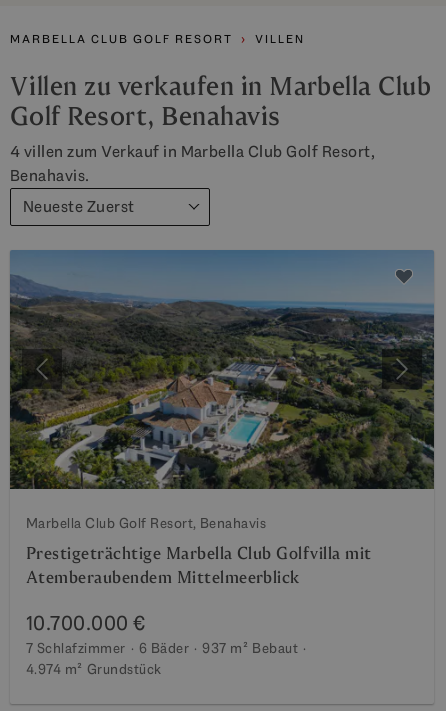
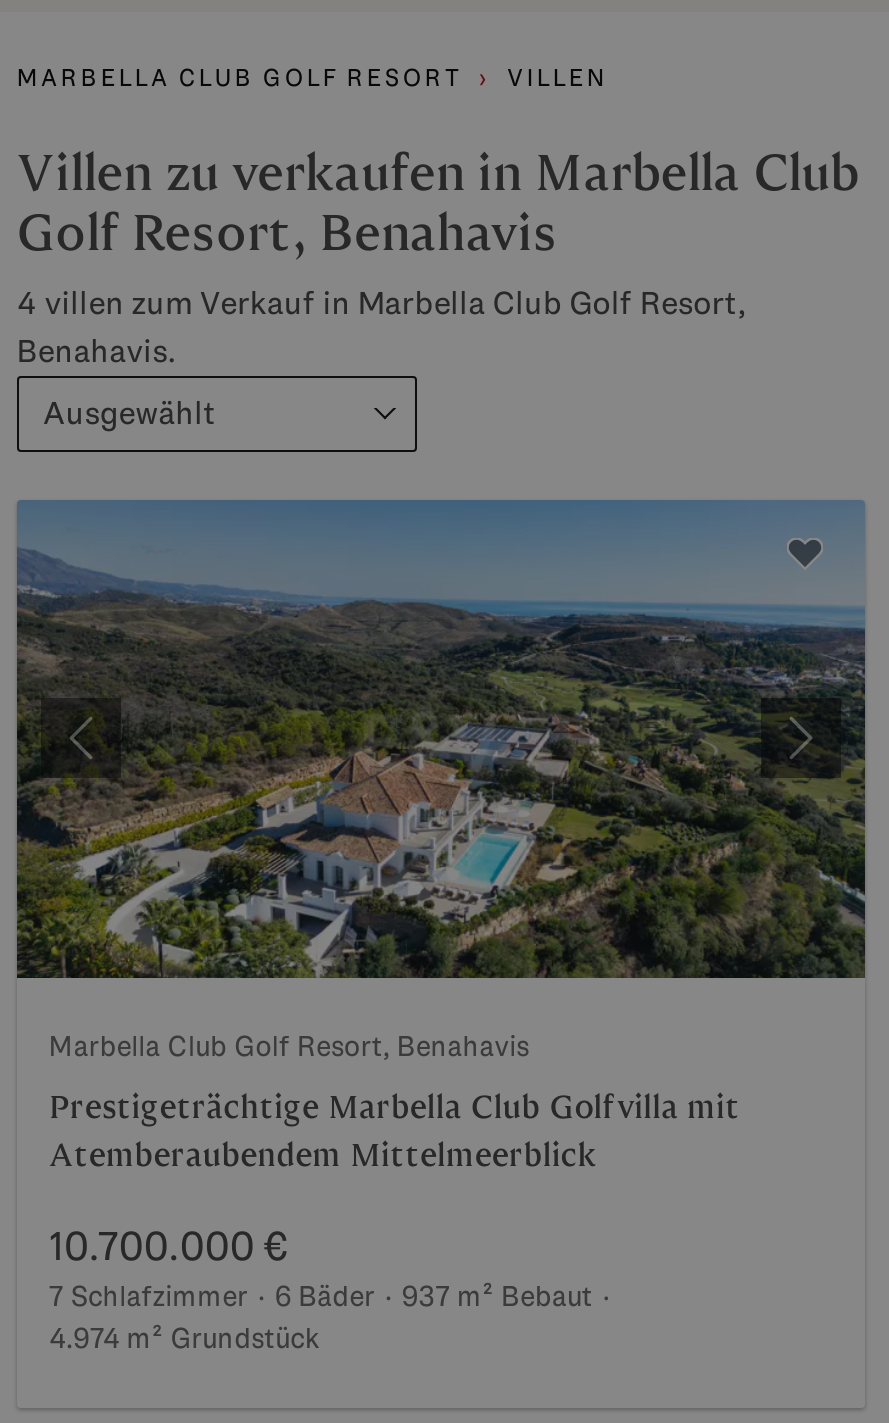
[23,196,135,217] Neueste Zuerst -> [43,392,217,434] Ausgewählt

